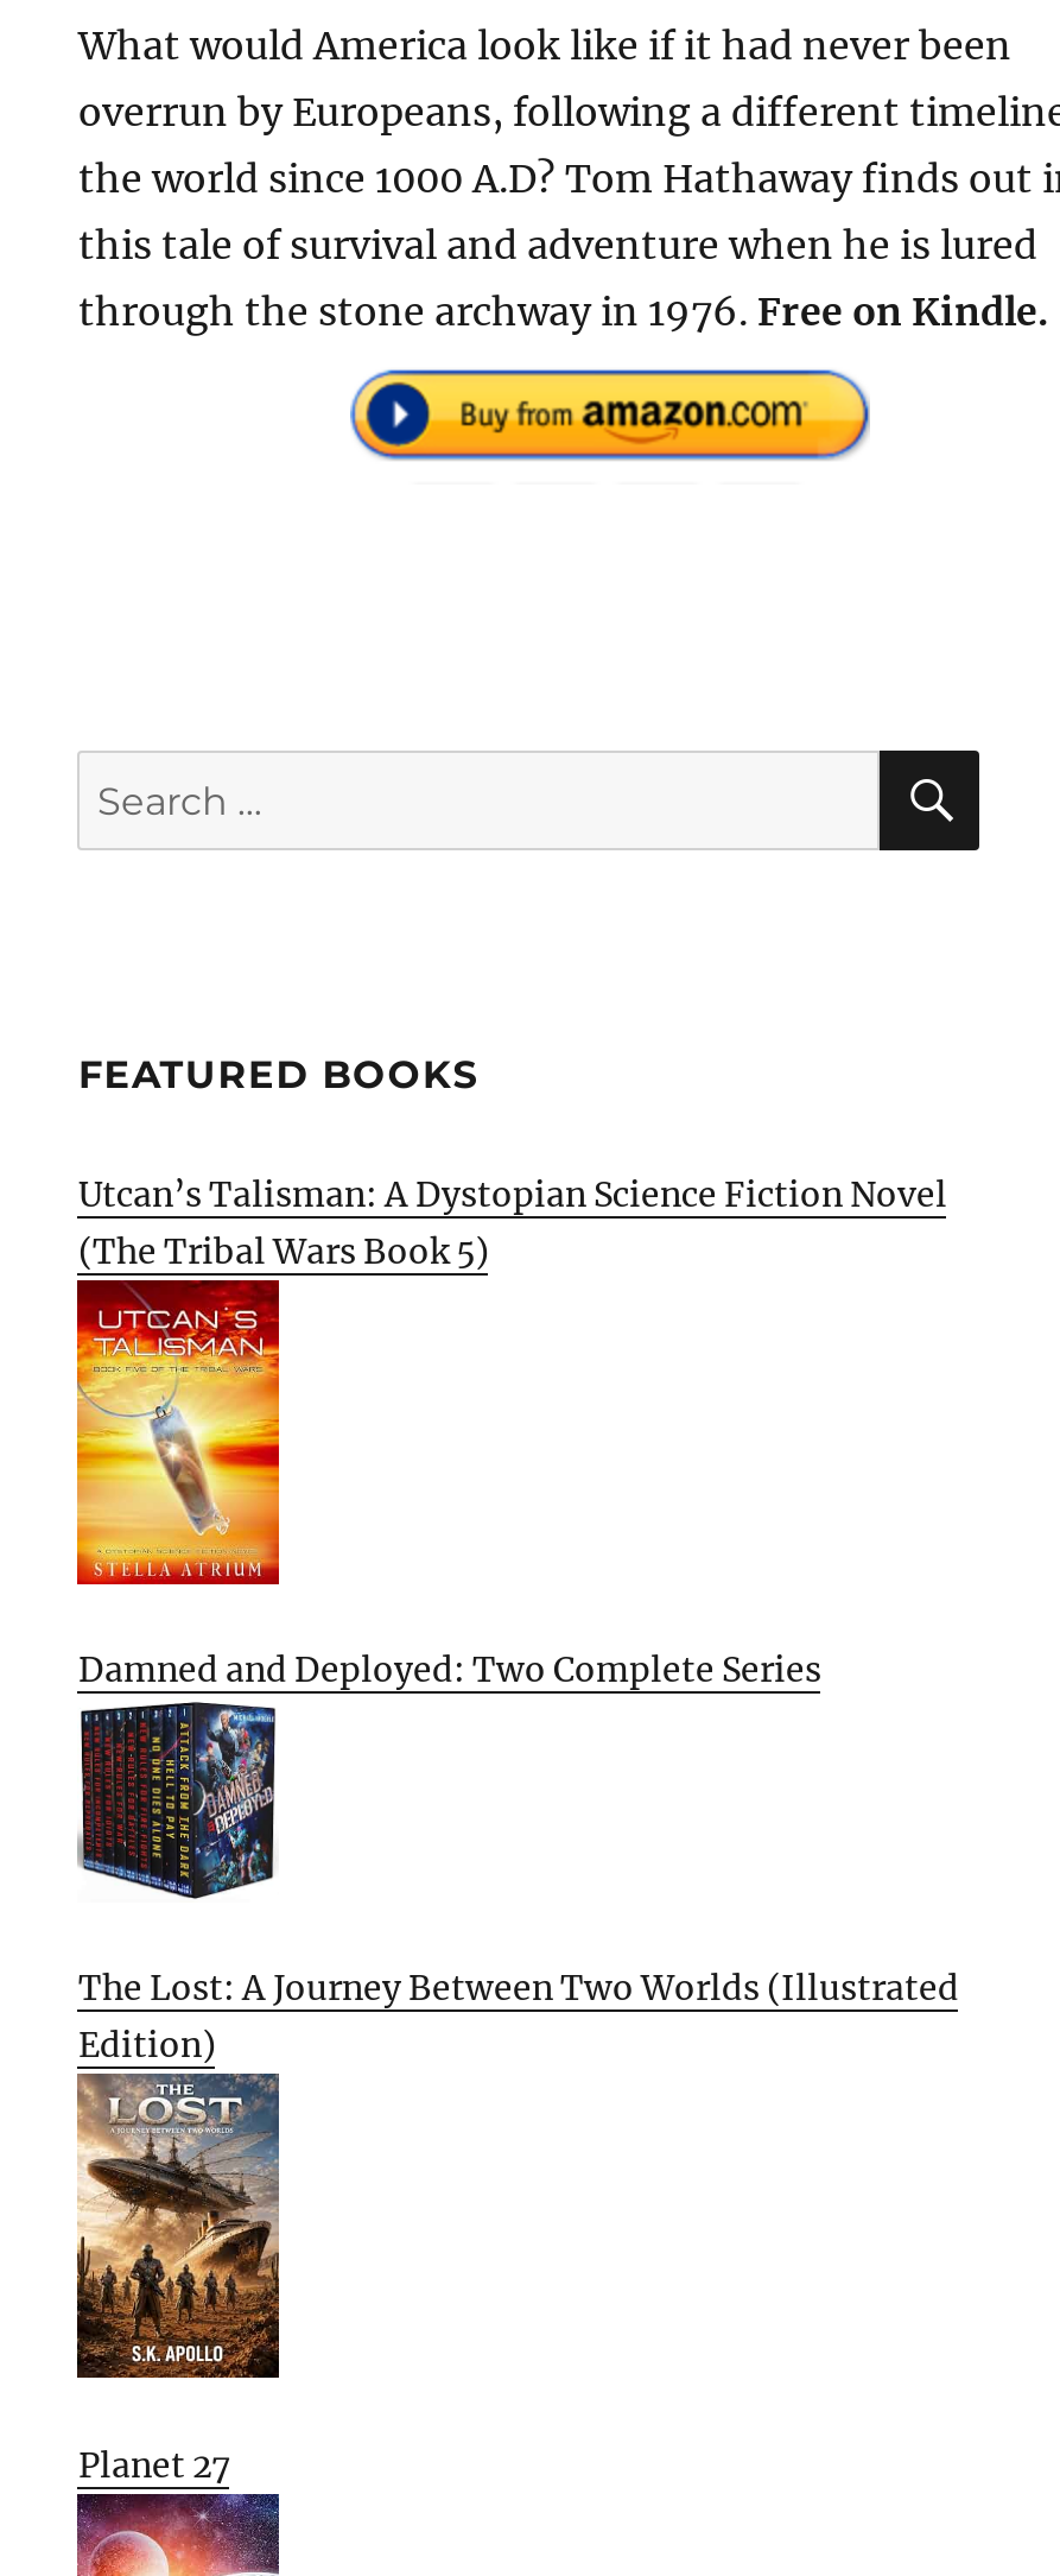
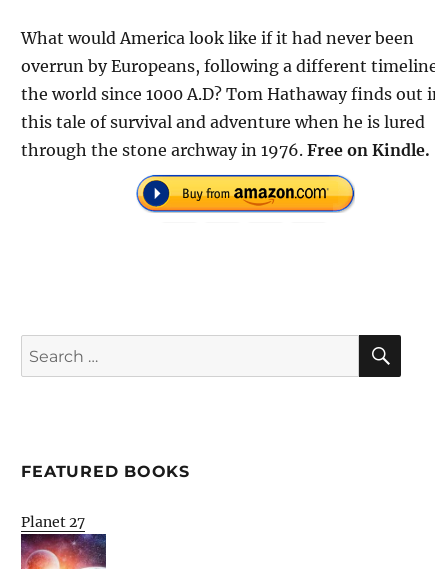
[78,1174,947,1273] Utcan’s Talisman: A Dystopian Science Fiction Novel | (The Tribal Wars Book 5) -> none
[75,1292,821,1692] [image] | Damned and Deployed: Two Complete Series -> none
[77,1710,959,2068] [image] | The Lost: A Journey Between Two Worlds (Illustrated | Edition) -> none
[75,2071,281,2380] [image] -> none

